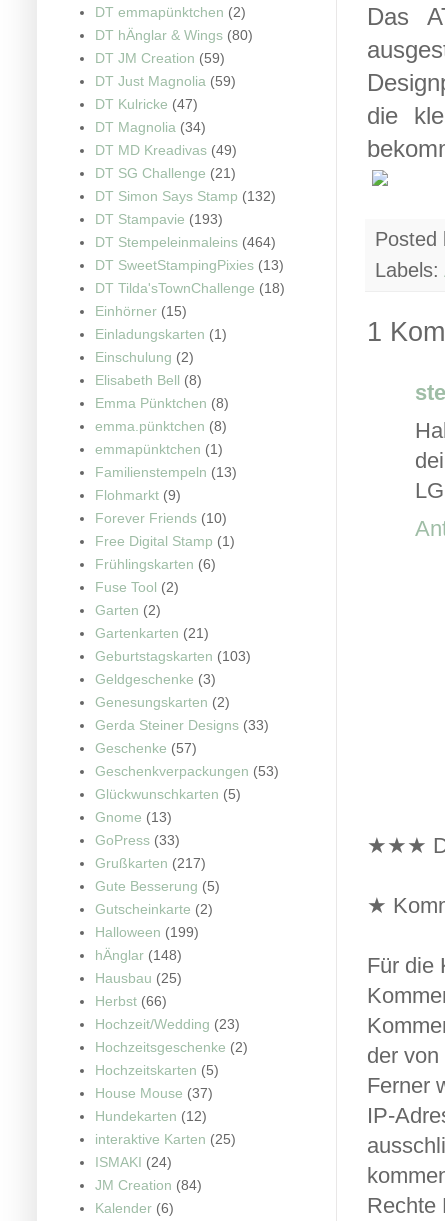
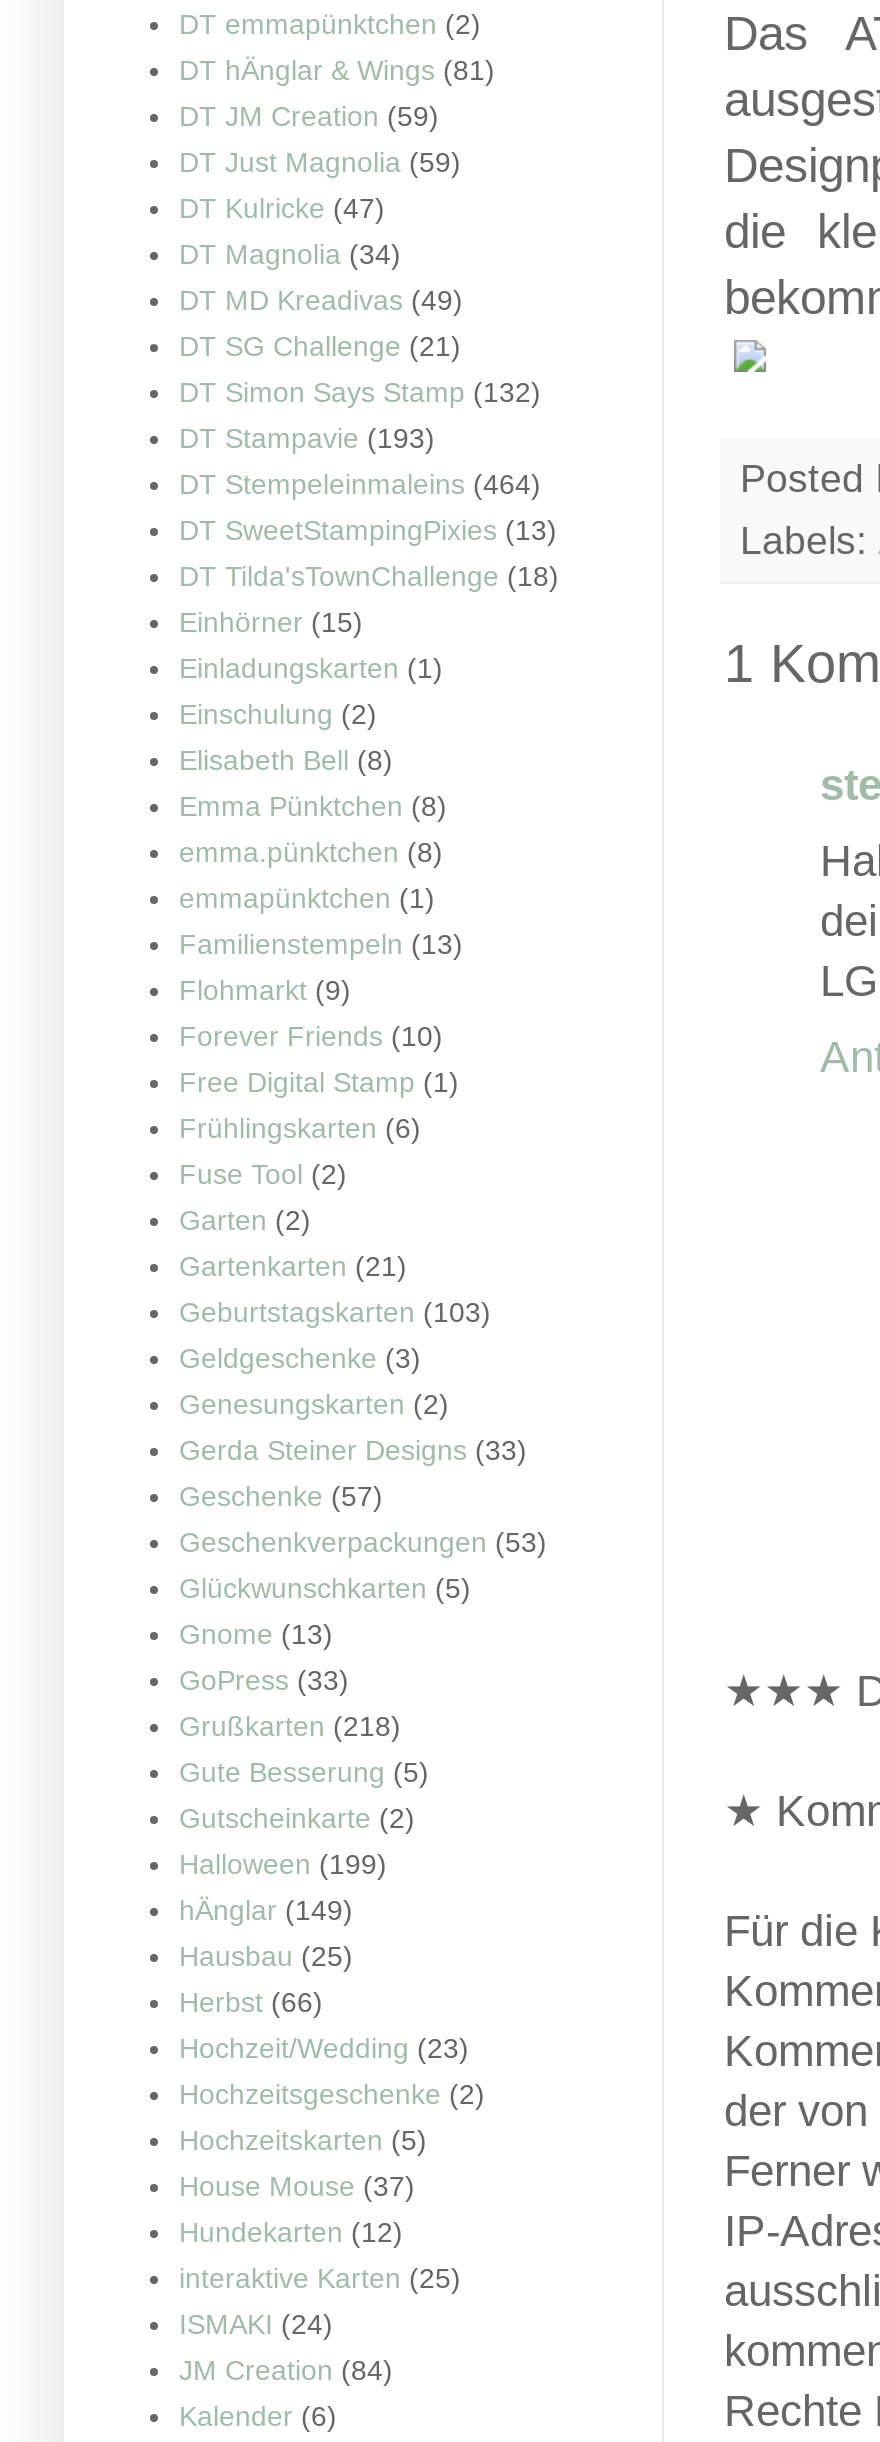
[94,27,252,43] DT hÄnglar & Wings (80) -> [179,54,495,86] DT hÄnglar & Wings (81)
[94,855,205,871] Grußkarten (217) -> [179,1710,401,1742] Grußkarten (218)
[94,947,181,963] hÄnglar (148) -> [179,1894,353,1926] hÄnglar (149)

